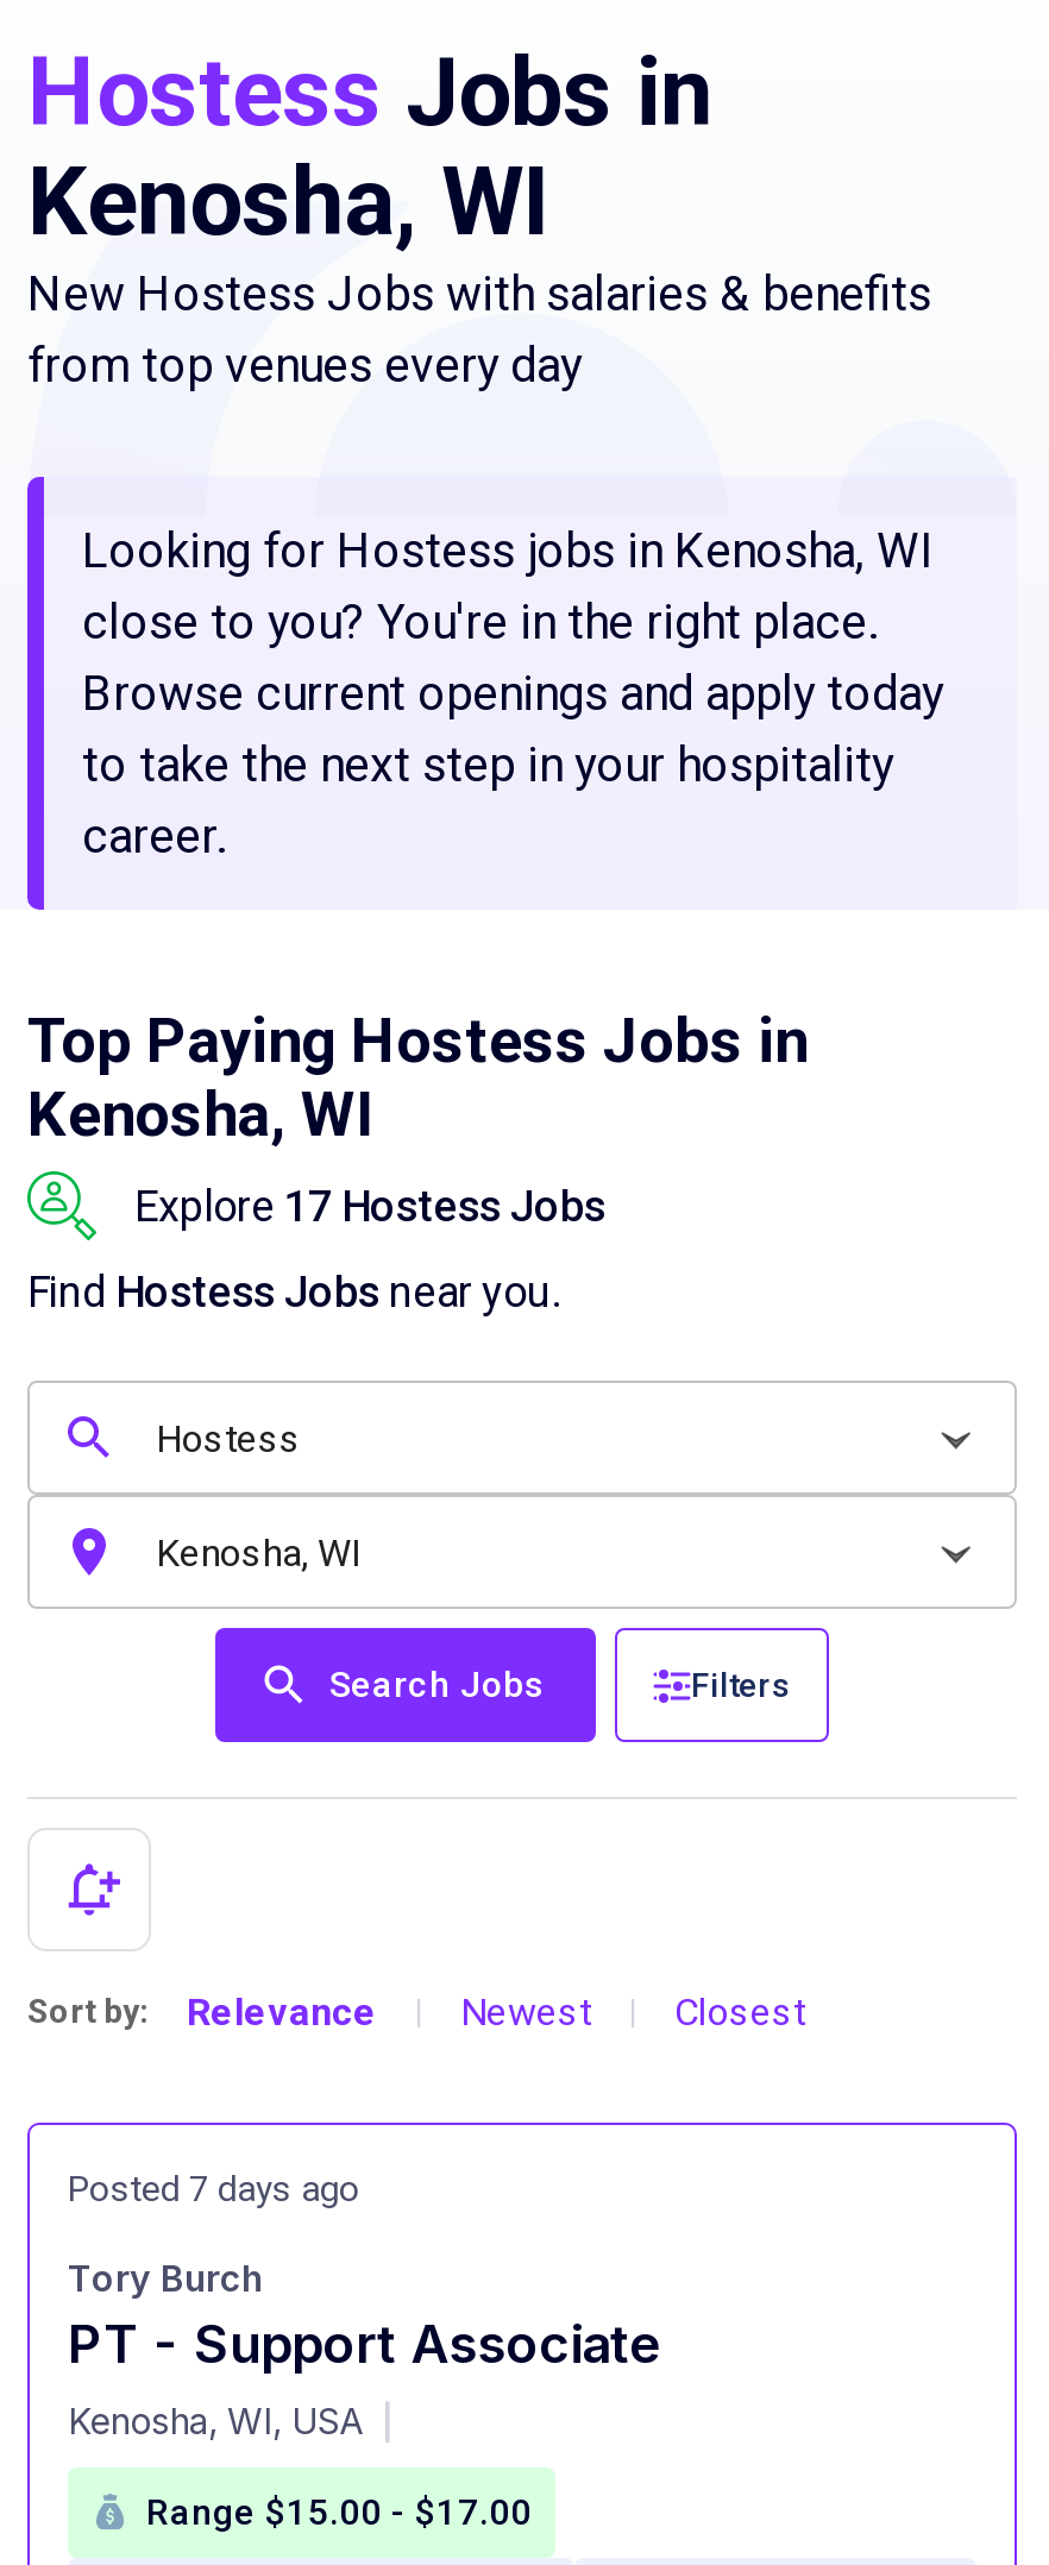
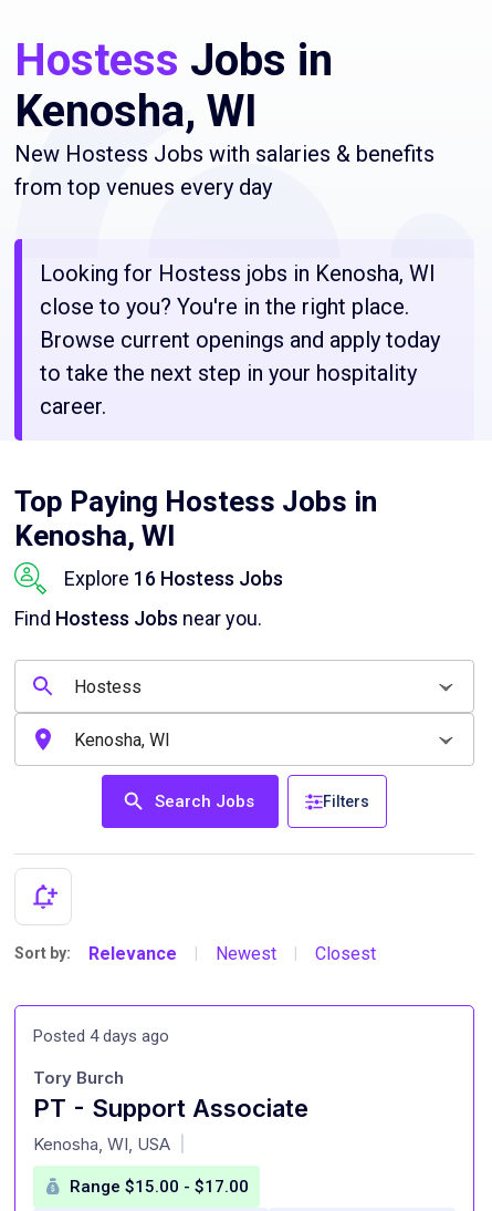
[134,1181,605,1231] Explore 17 Hostess Jobs -> [64,567,283,590] Explore 16 Hostess Jobs
[68,2167,360,2210] Posted 7 days ago -> [33,1026,169,1046] Posted 4 days ago

